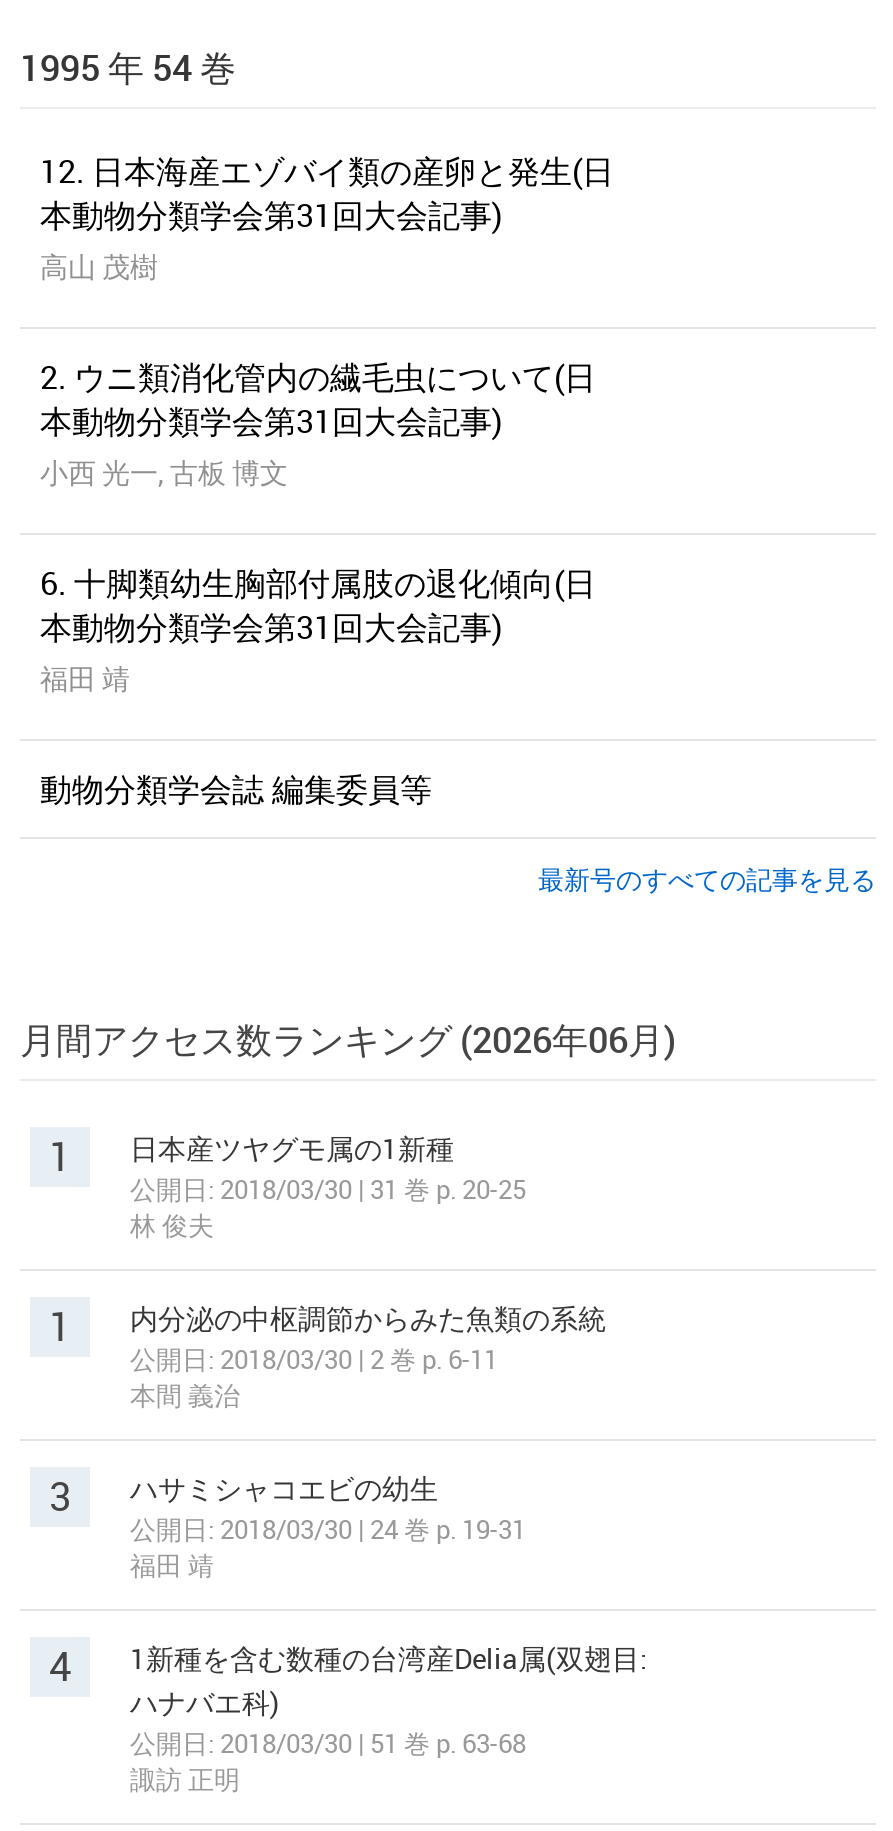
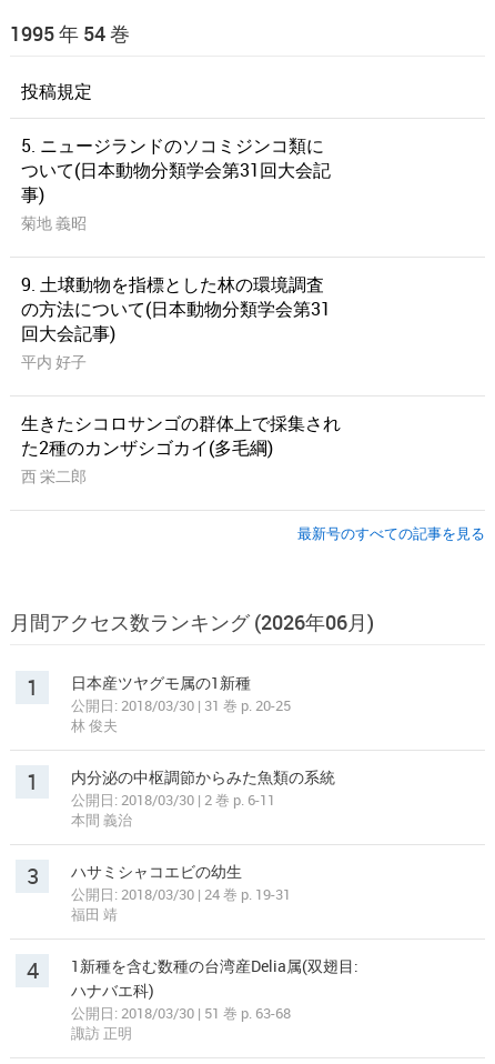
[40,149,614,285] 12. 日本海産エゾバイ類の産卵と発生(日 | 本動物分類学会第31回大会記事) | 高山 茂樹 -> [21,79,92,104] 投稿規定
[40,355,596,491] 2. ウニ類消化管内の繊毛虫について(日 | 本動物分類学会第31回大会記事) | 小西 光一, 古板 博文 -> [21,133,331,233] 5. ニュージランドのソコミジンコ類に | ついて(日本動物分類学会第31回大会記 | 事) | 菊地 義昭
[40,561,596,697] 6. 十脚類幼生胸部付属肢の退化傾向(日 | 本動物分類学会第31回大会記事) | 福田 靖 -> [21,272,331,372] 9. 土壌動物を指標とした林の環境調査 | の方法について(日本動物分類学会第31 | 回大会記事) | 平内 好子
[40,767,432,811] 動物分類学会誌 編集委員等 -> [21,411,341,487] 生きたシコロサンゴの群体上で採集され | た2種のカンザシゴカイ(多毛綱) | 西 栄二郎

